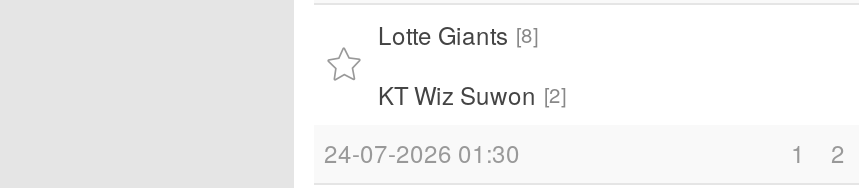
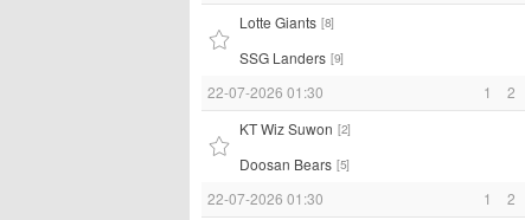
none -> [207,47,515,102] SSG Landers [9] | 22-07-2026 01:30 | 1 | 2
[324,135,520,169] 24-07-2026 01:30 -> [207,154,350,208] Doosan Bears [5] | 22-07-2026 01:30

